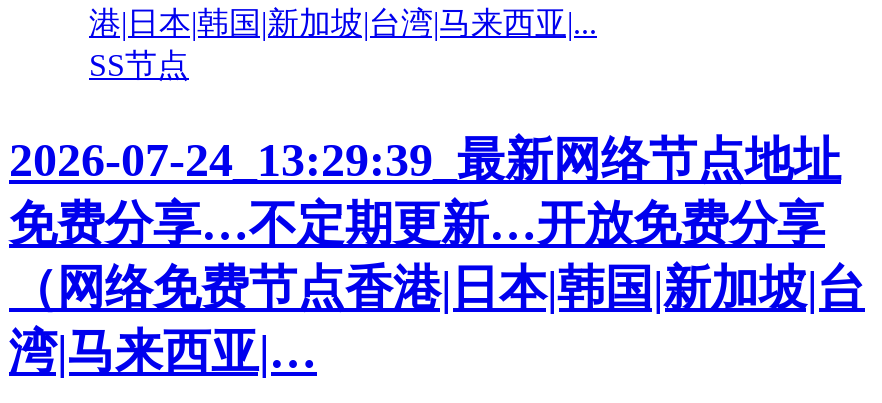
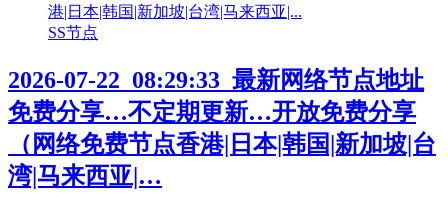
[9,134,841,186] 2026-07-24_13:29:39_最新网络节点地址 -> [8,67,424,93] 2026-07-22_08:29:33_最新网络节点地址

